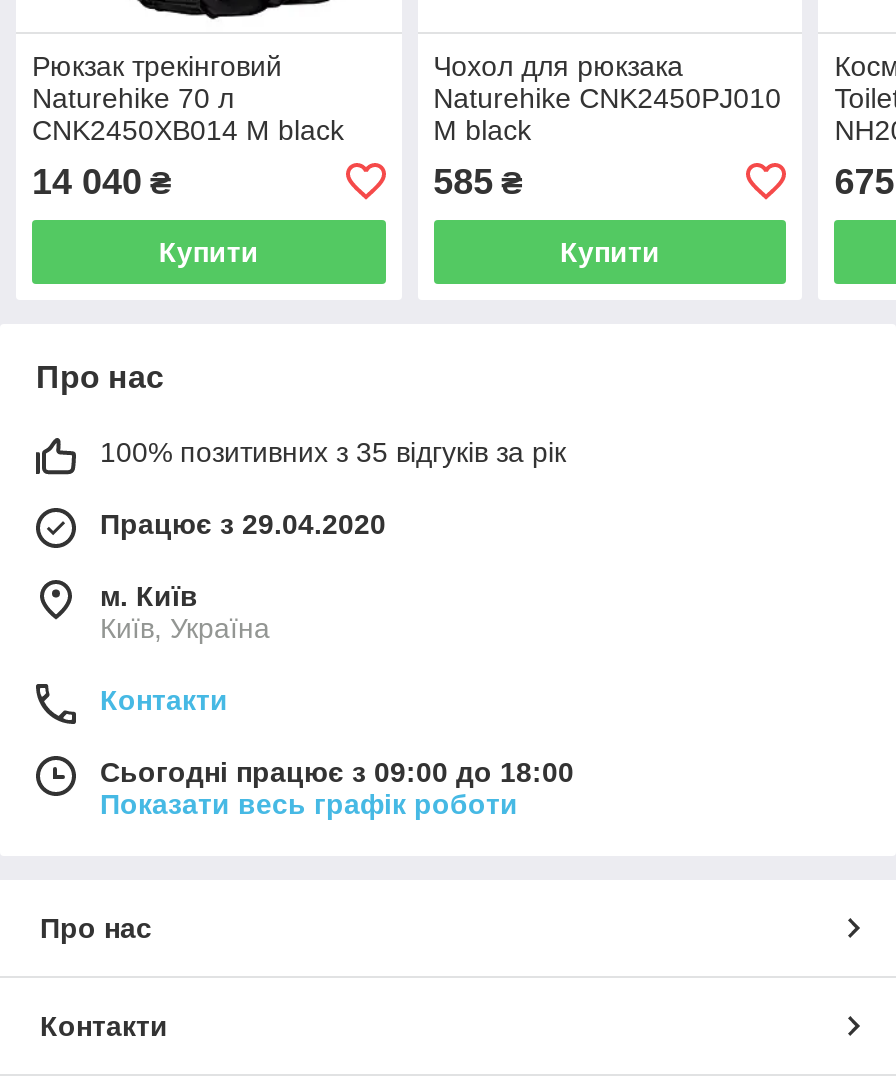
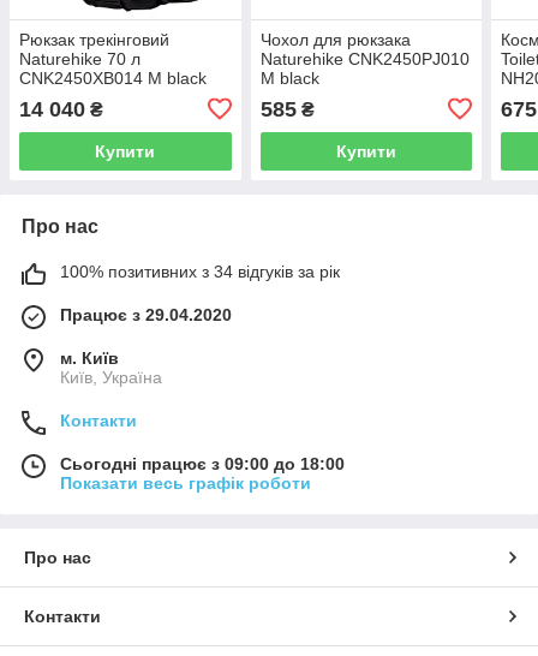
[100,436,566,468] 100% позитивних з 35 відгуків за рік -> [60,262,340,281] 100% позитивних з 34 відгуків за рік

